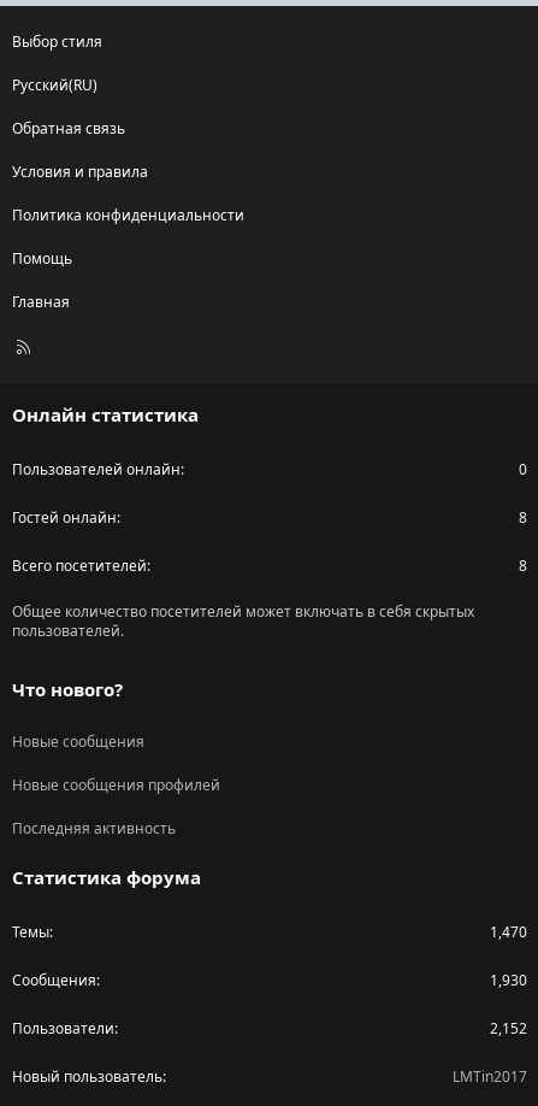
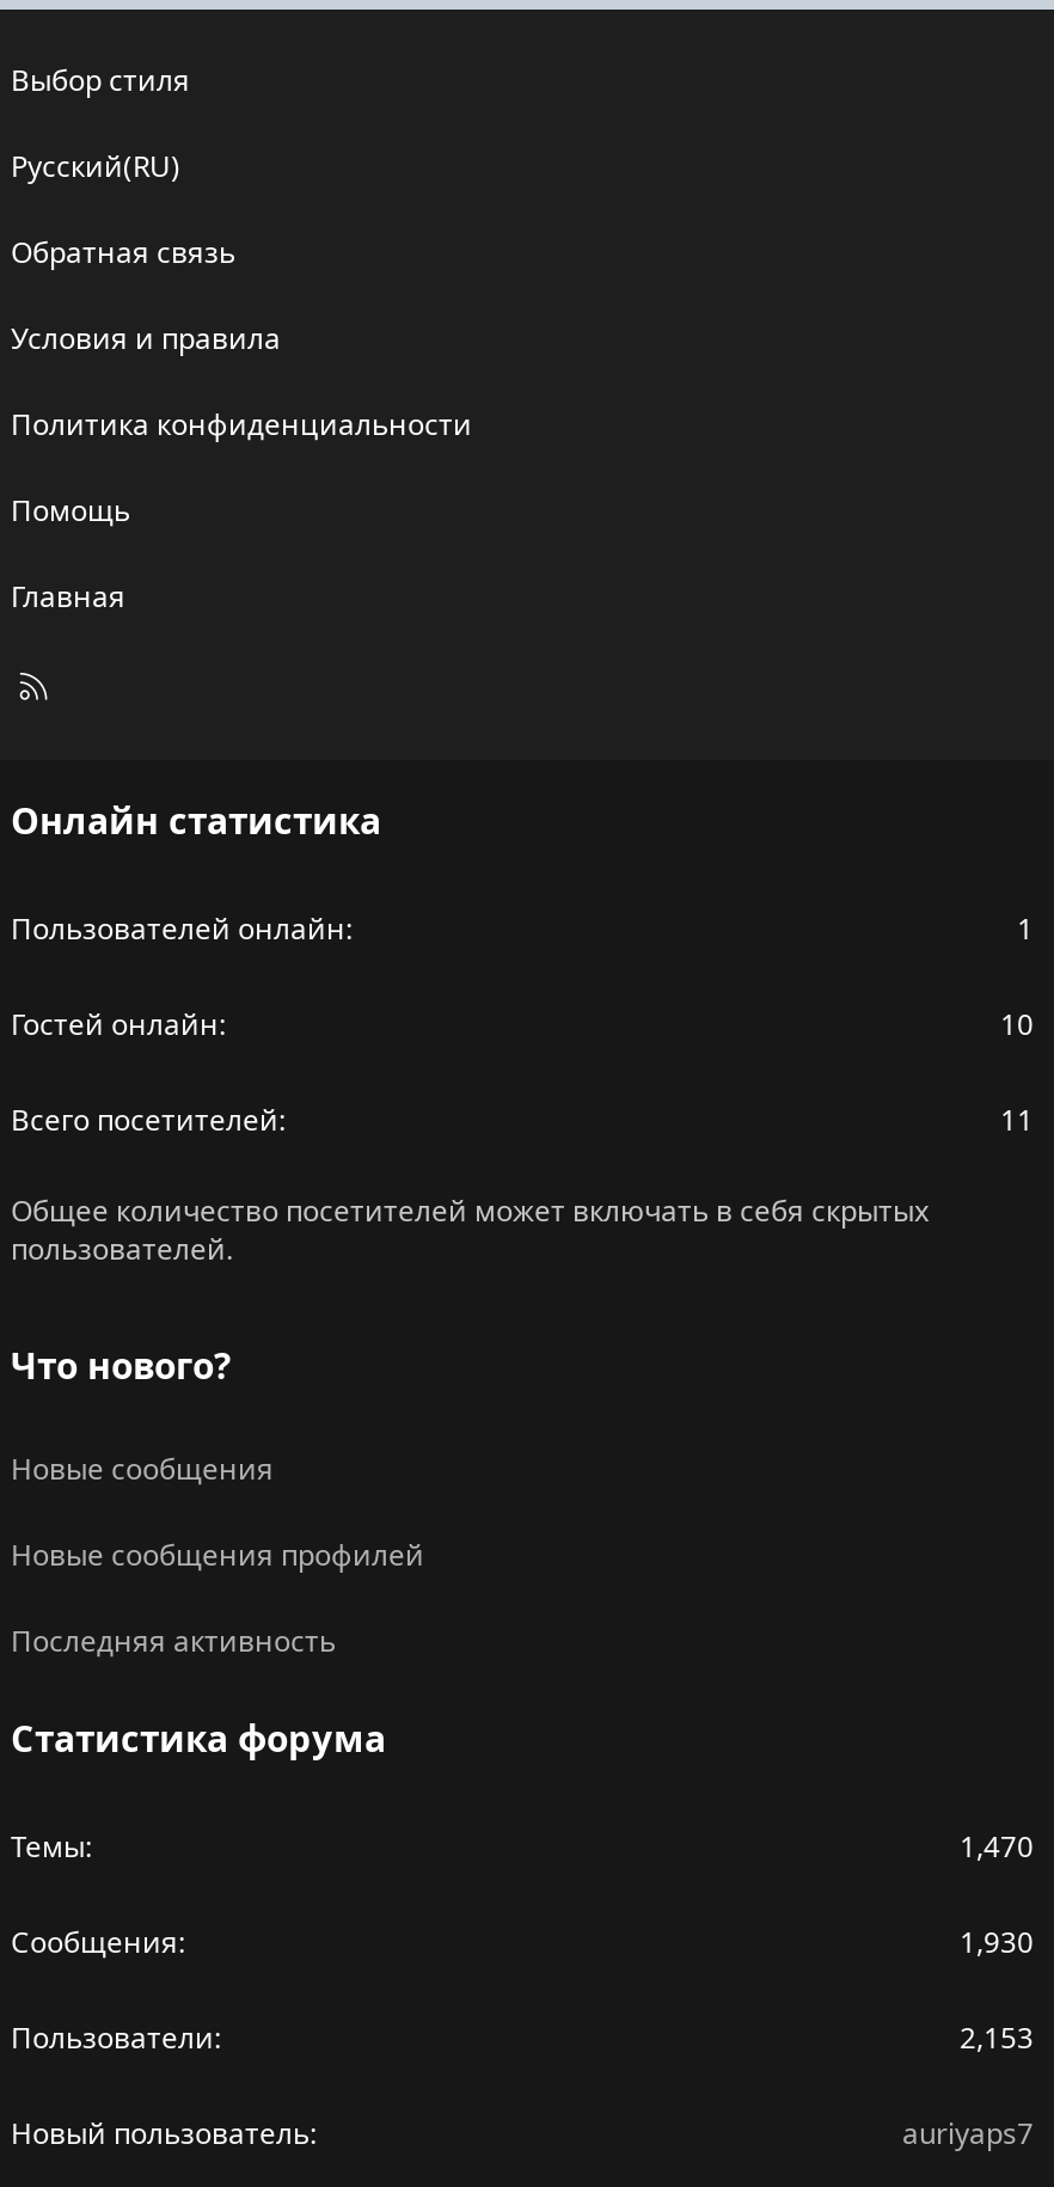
[519,460,527,480] 0 -> [1017,909,1034,950] 1
[519,508,527,528] 8 -> [1000,1005,1034,1045] 10
[519,556,527,576] 8 -> [1000,1100,1034,1141] 11
[490,1019,527,1039] 2,152 -> [960,2018,1034,2059] 2,153
[453,1067,527,1087] LMTin2017 -> [902,2114,1034,2154] auriyaps7

